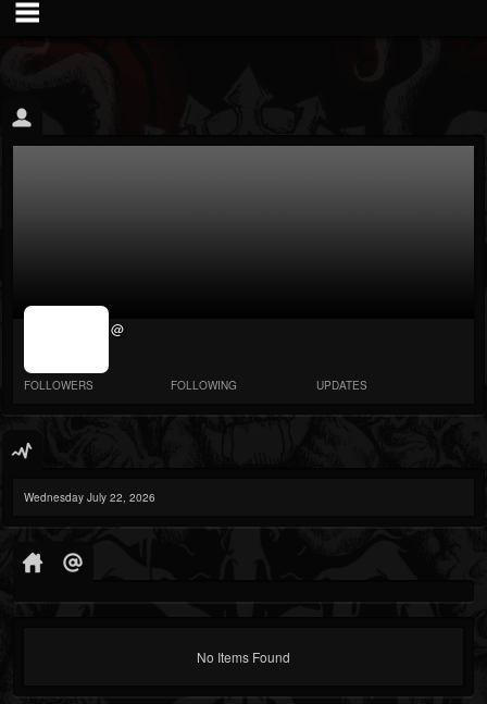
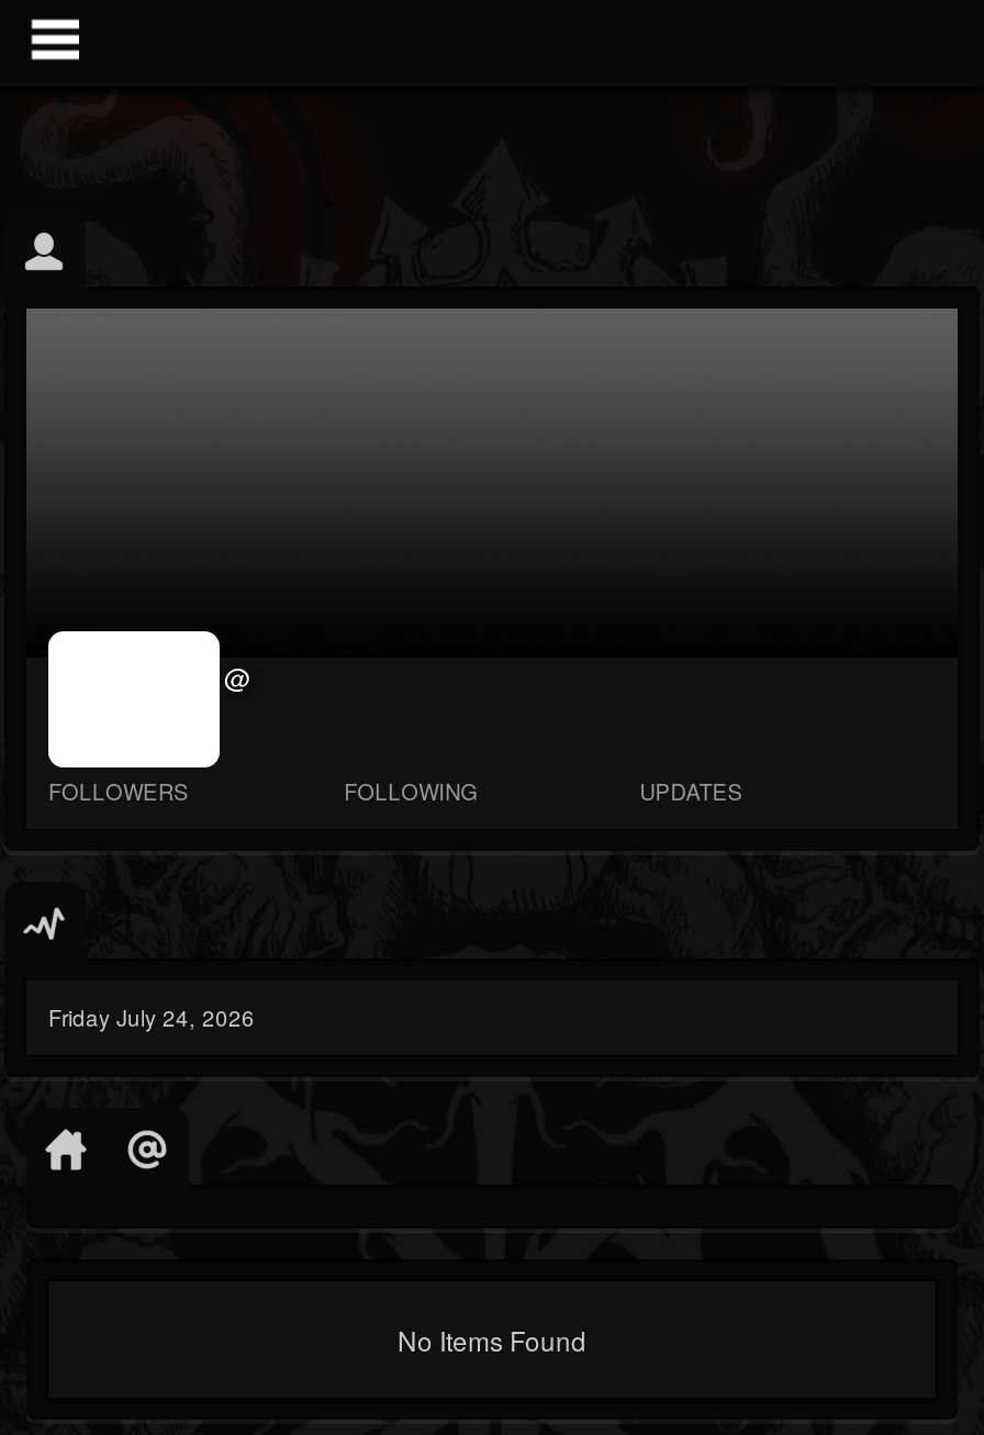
[24,490,155,505] Wednesday July 22, 2026 -> [48,1002,255,1033] Friday July 24, 2026

